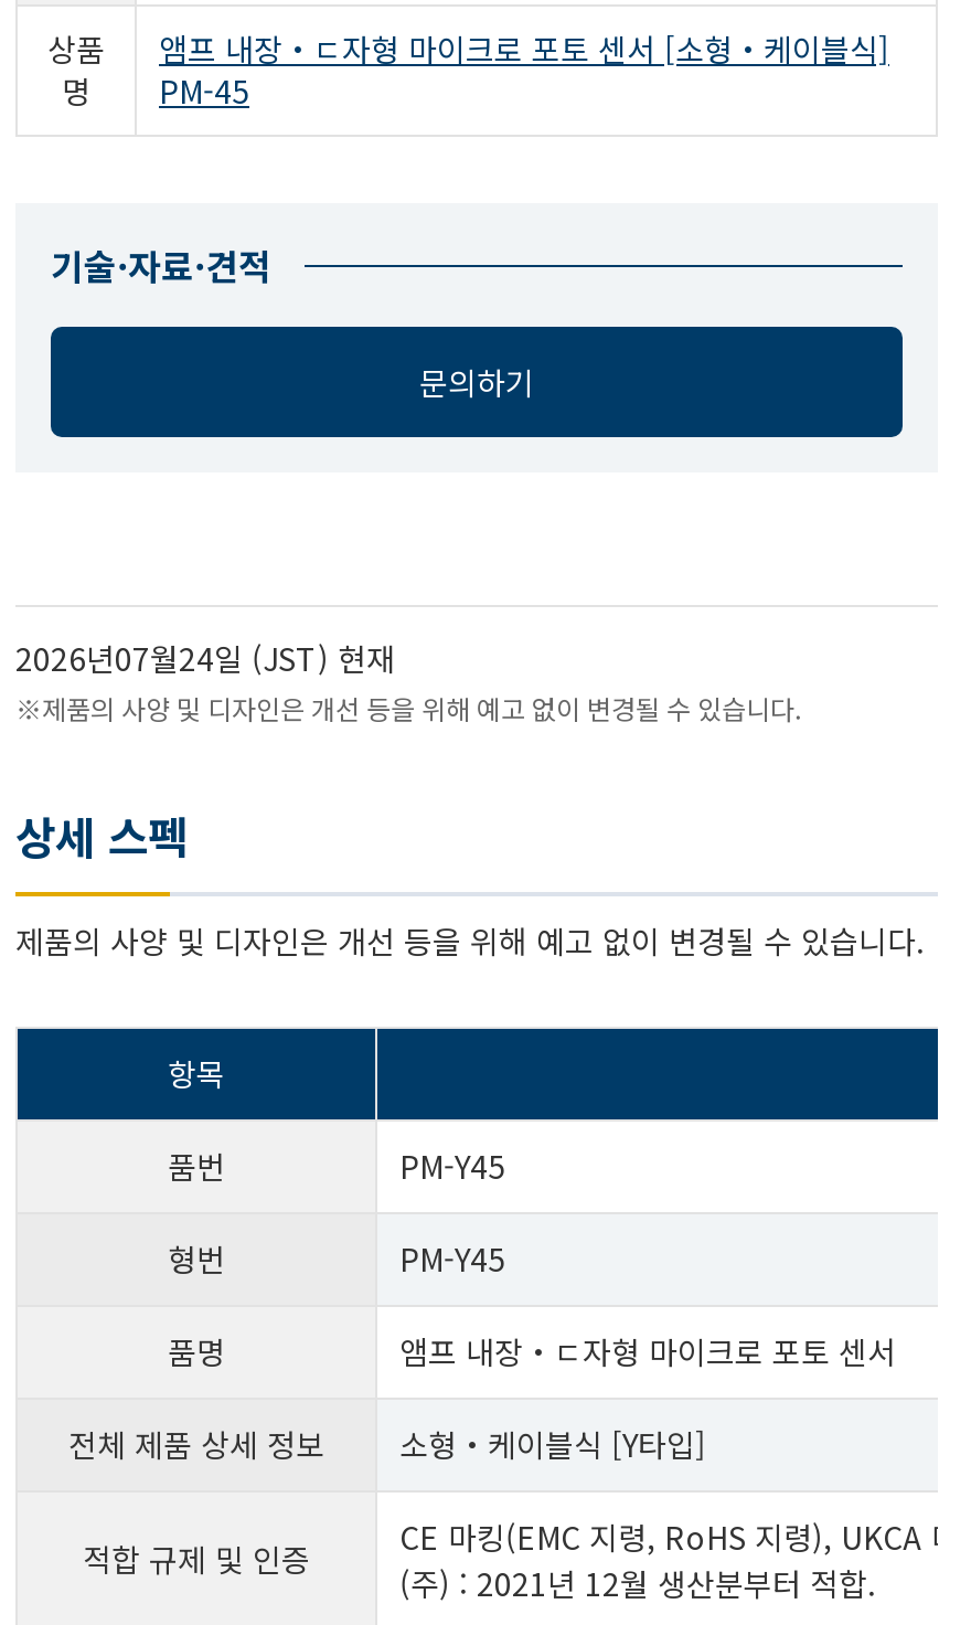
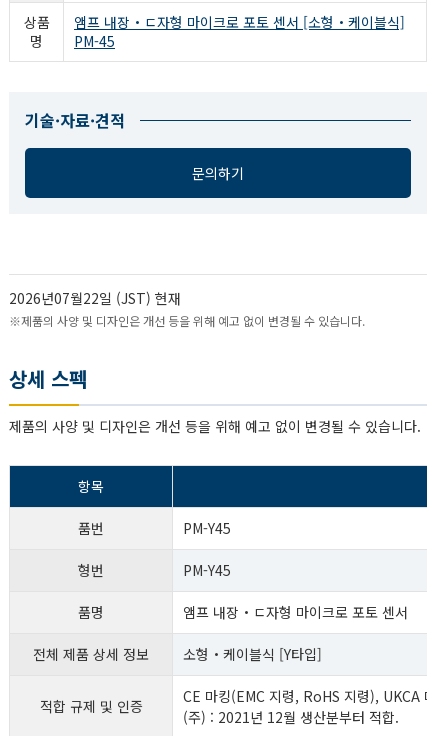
[15,636,395,680] 2026년07월24일 (JST) 현재 -> [9,288,181,308] 2026년07월22일 (JST) 현재

